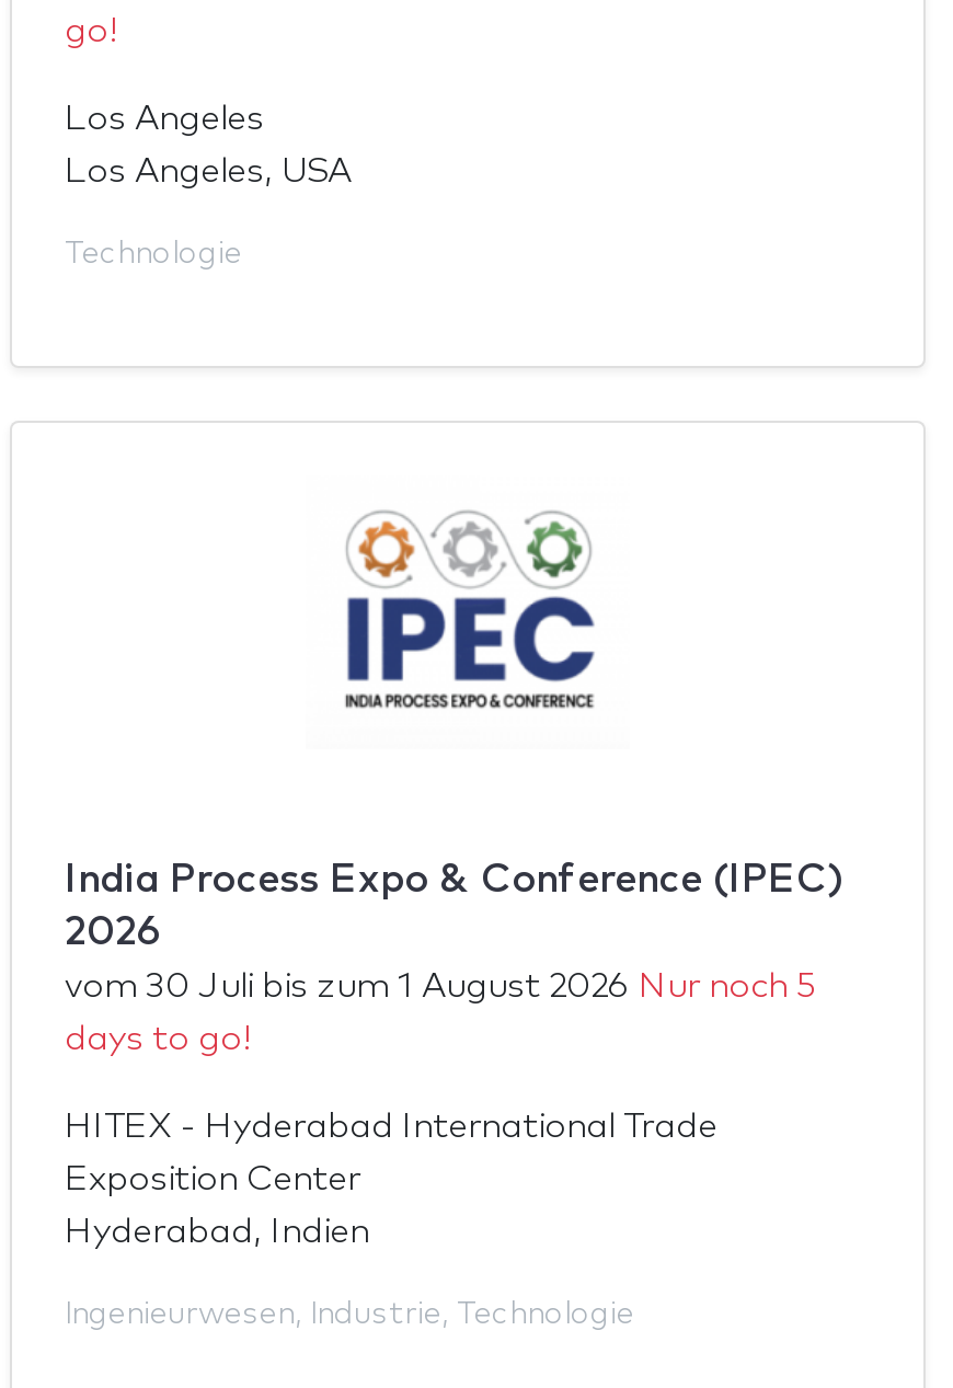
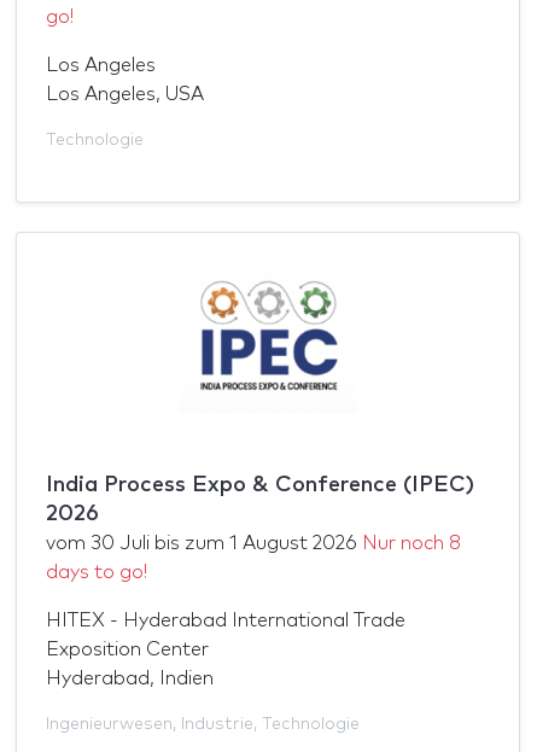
[65,968,818,1003] vom 30 Juli bis zum 1 August 2026 Nur noch 5 -> [46,533,461,553] vom 30 Juli bis zum 1 August 2026 Nur noch 8

